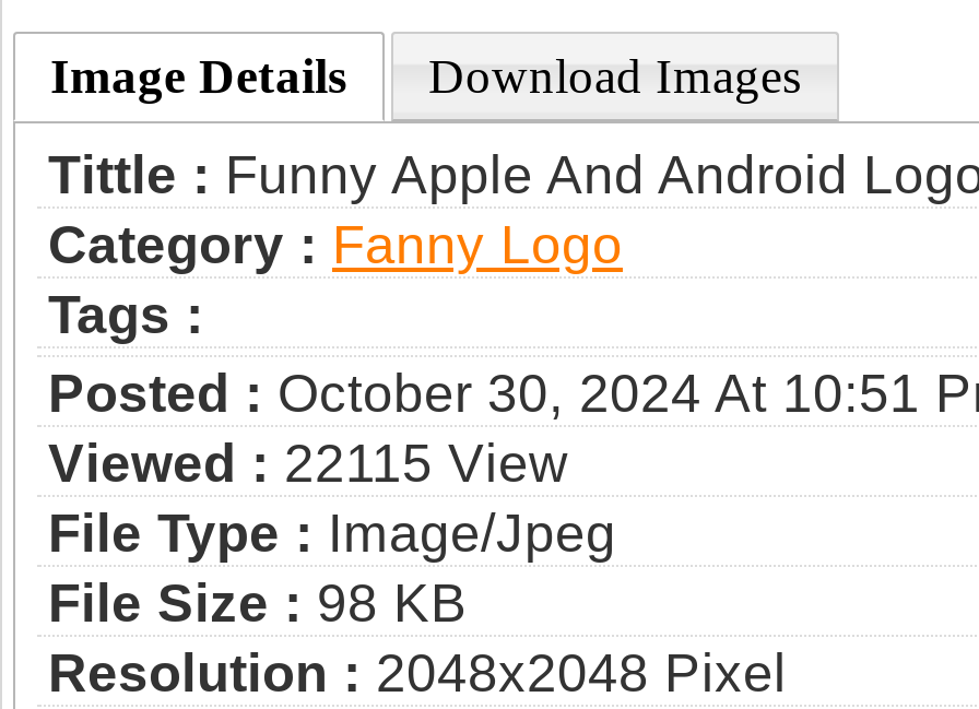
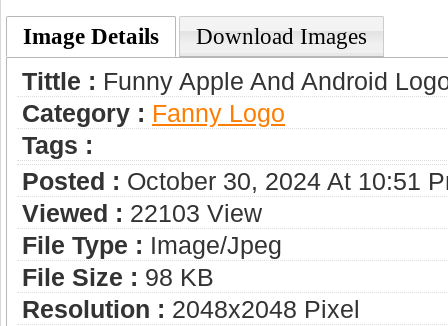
[48,434,568,493] Viewed : 22115 View -> [22,200,262,227] Viewed : 22103 View

